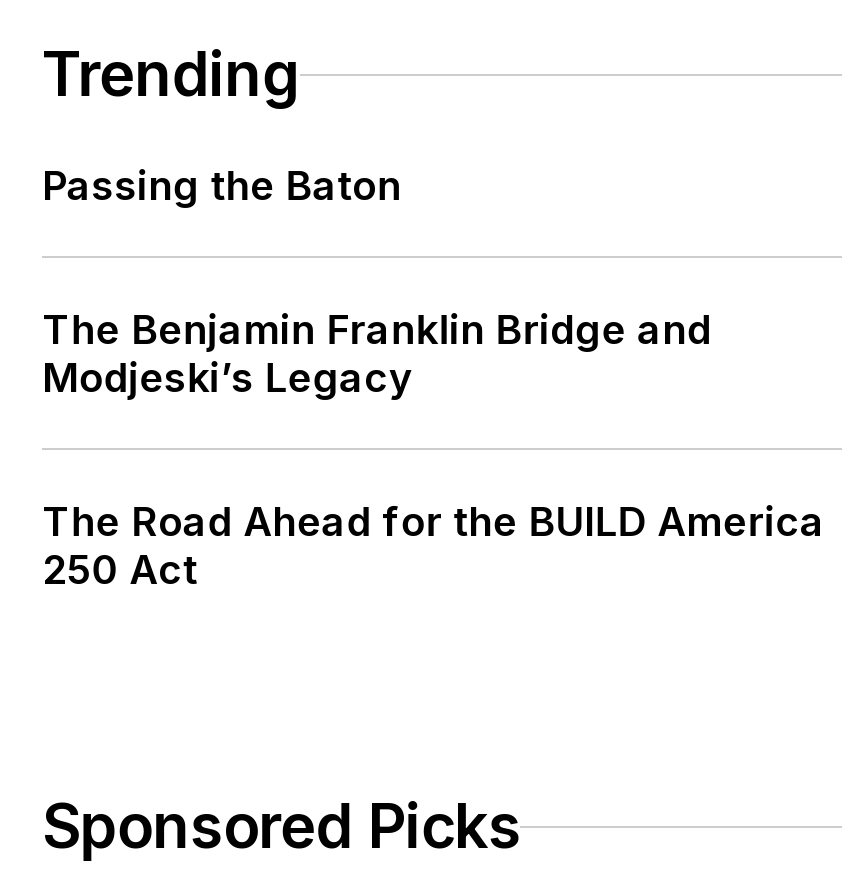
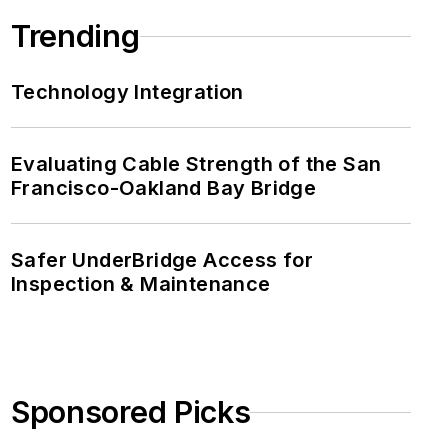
[42,162,402,210] Passing the Baton -> [11,80,244,104] Technology Integration
[42,306,712,402] The Benjamin Franklin Bridge and | Modjeski’s Legacy -> [11,152,381,200] Evaluating Cable Strength of the San | Francisco-Oakland Bay Bridge
[42,498,825,594] The Road Ahead for the BUILD America | 250 Act -> [11,248,313,296] Safer UnderBridge Access for | Inspection & Maintenance

